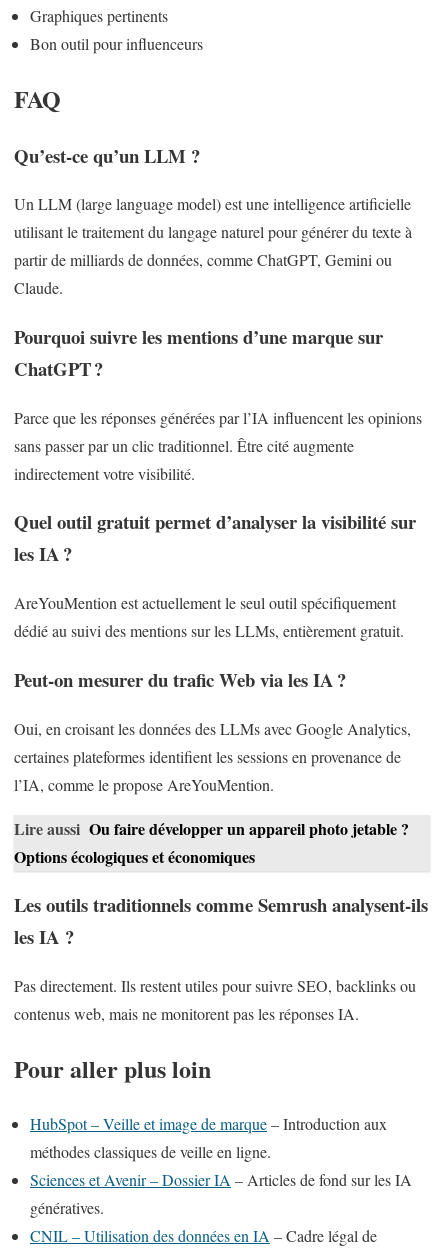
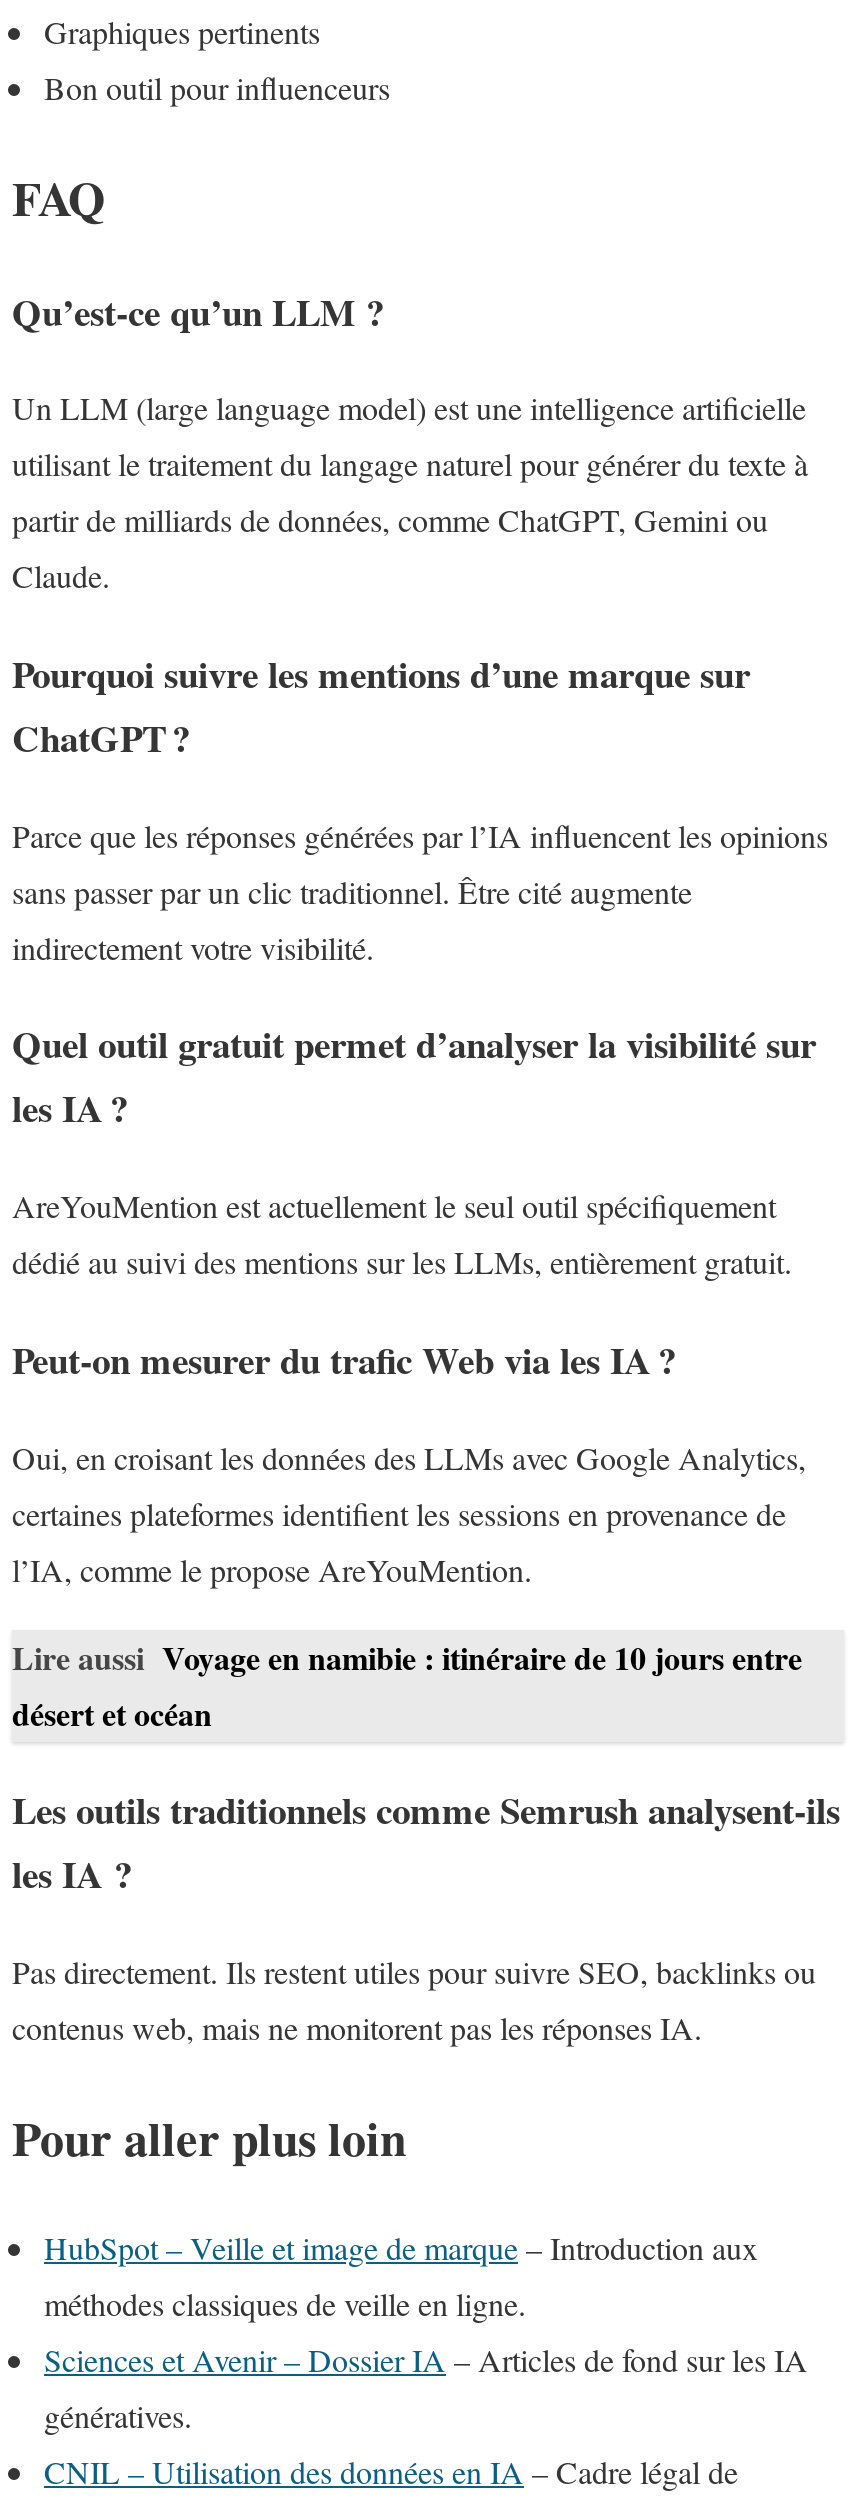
[14,817,409,868] Lire aussi Ou faire développer un appareil photo jetable ? | Options écologiques et économiques -> [12,1633,802,1735] Lire aussi Voyage en namibie : itinéraire de 10 jours entre | désert et océan

